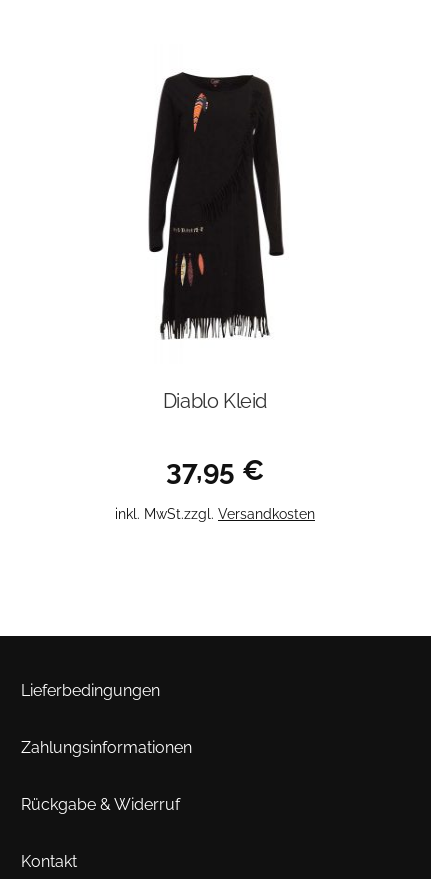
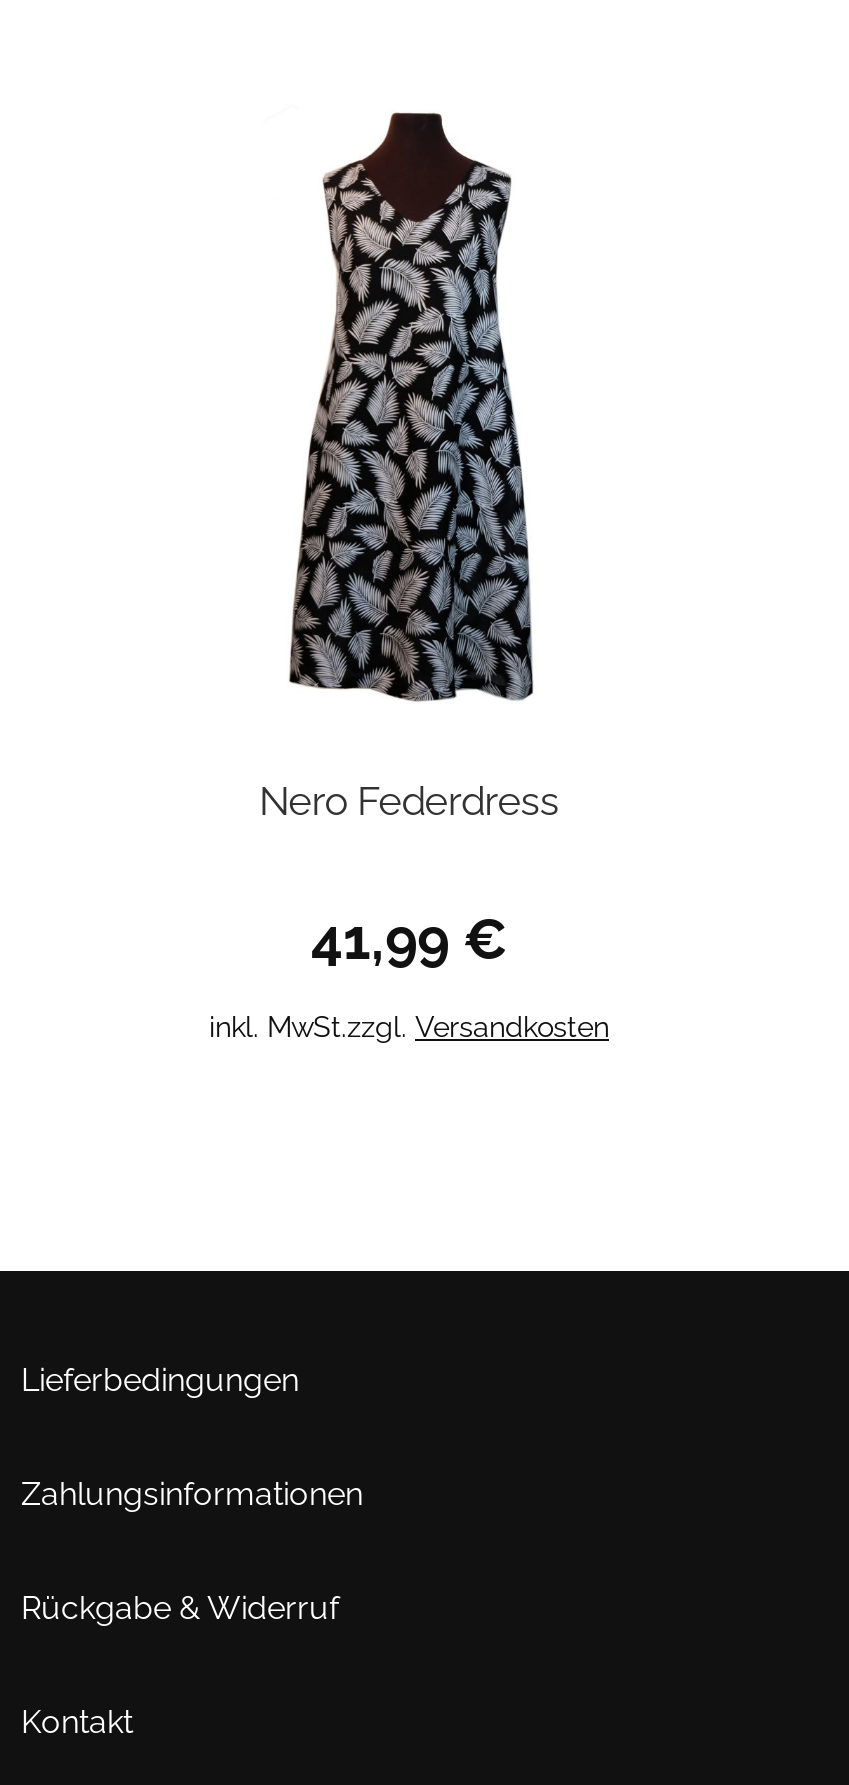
[148,56,285,413] [image] | Diablo Kleid -> [259,110,559,826] [image] | Nero Federdress
[166,454,264,487] 37,95 € -> [311,907,507,973] 41,99 €

